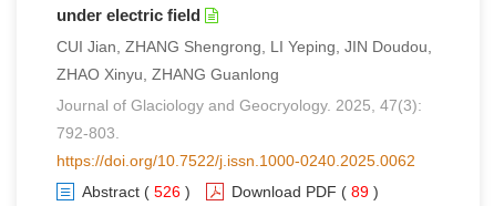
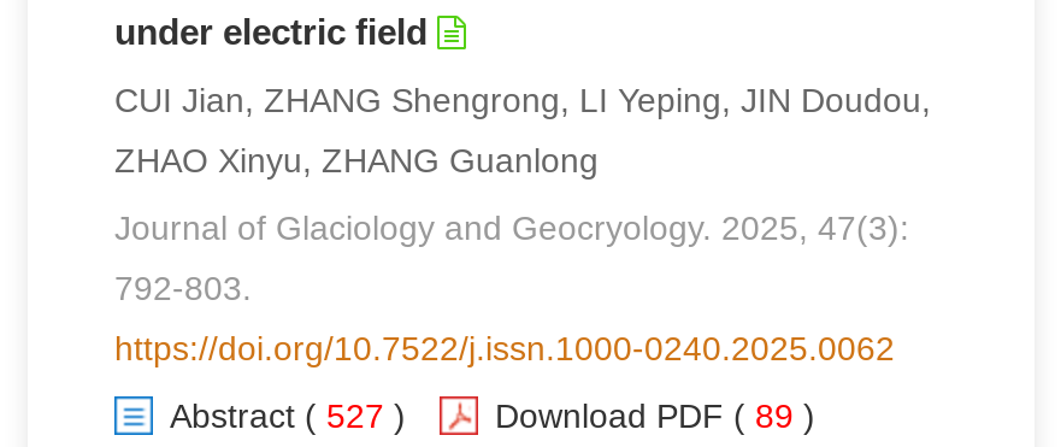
[82,183,195,201] Abstract ( 526) -> [170,397,415,436] Abstract ( 527)

